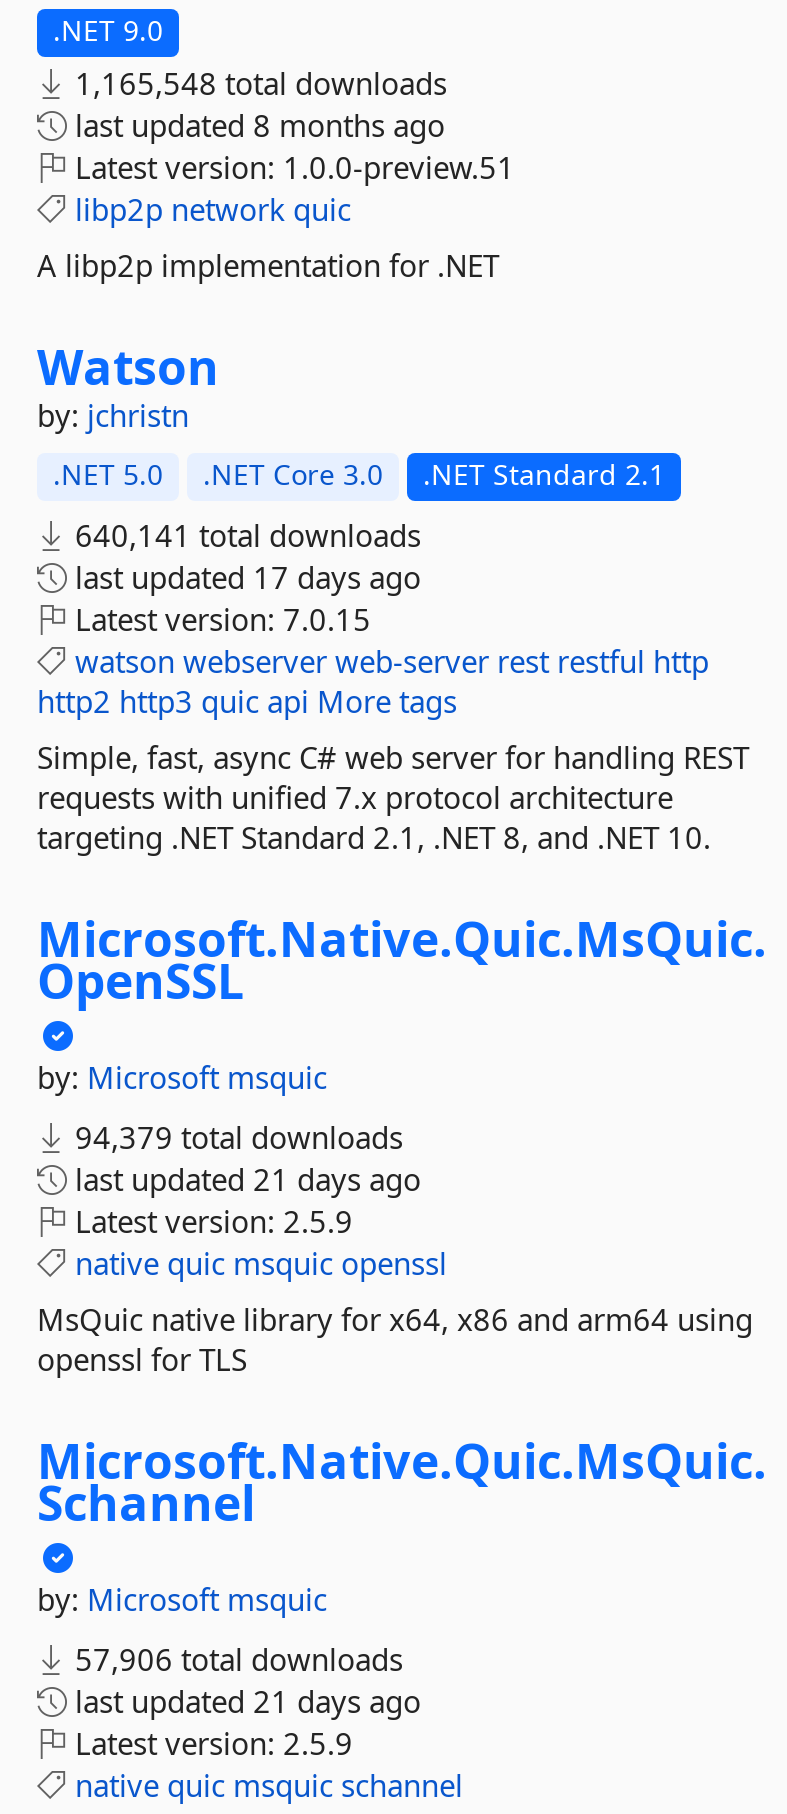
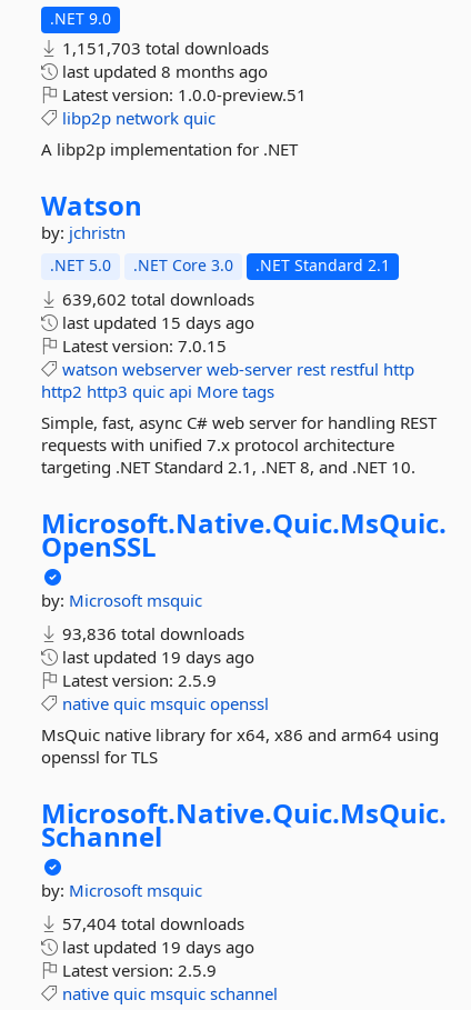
[67,63,447,103] 1,165,548 total downloads -> [58,37,269,59] 1,151,703 total downloads
[67,515,421,555] 640,141 total downloads -> [58,288,254,310] 639,602 total downloads
[67,557,421,597] last updated 17 days ago -> [58,311,254,333] last updated 15 days ago
[67,1117,403,1157] 94,379 total downloads -> [58,622,244,644] 93,836 total downloads
[67,1159,421,1199] last updated 21 days ago -> [58,646,254,668] last updated 19 days ago
[67,1639,403,1679] 57,906 total downloads -> [58,912,244,934] 57,404 total downloads
[67,1681,421,1721] last updated 21 days ago -> [58,936,254,958] last updated 19 days ago

